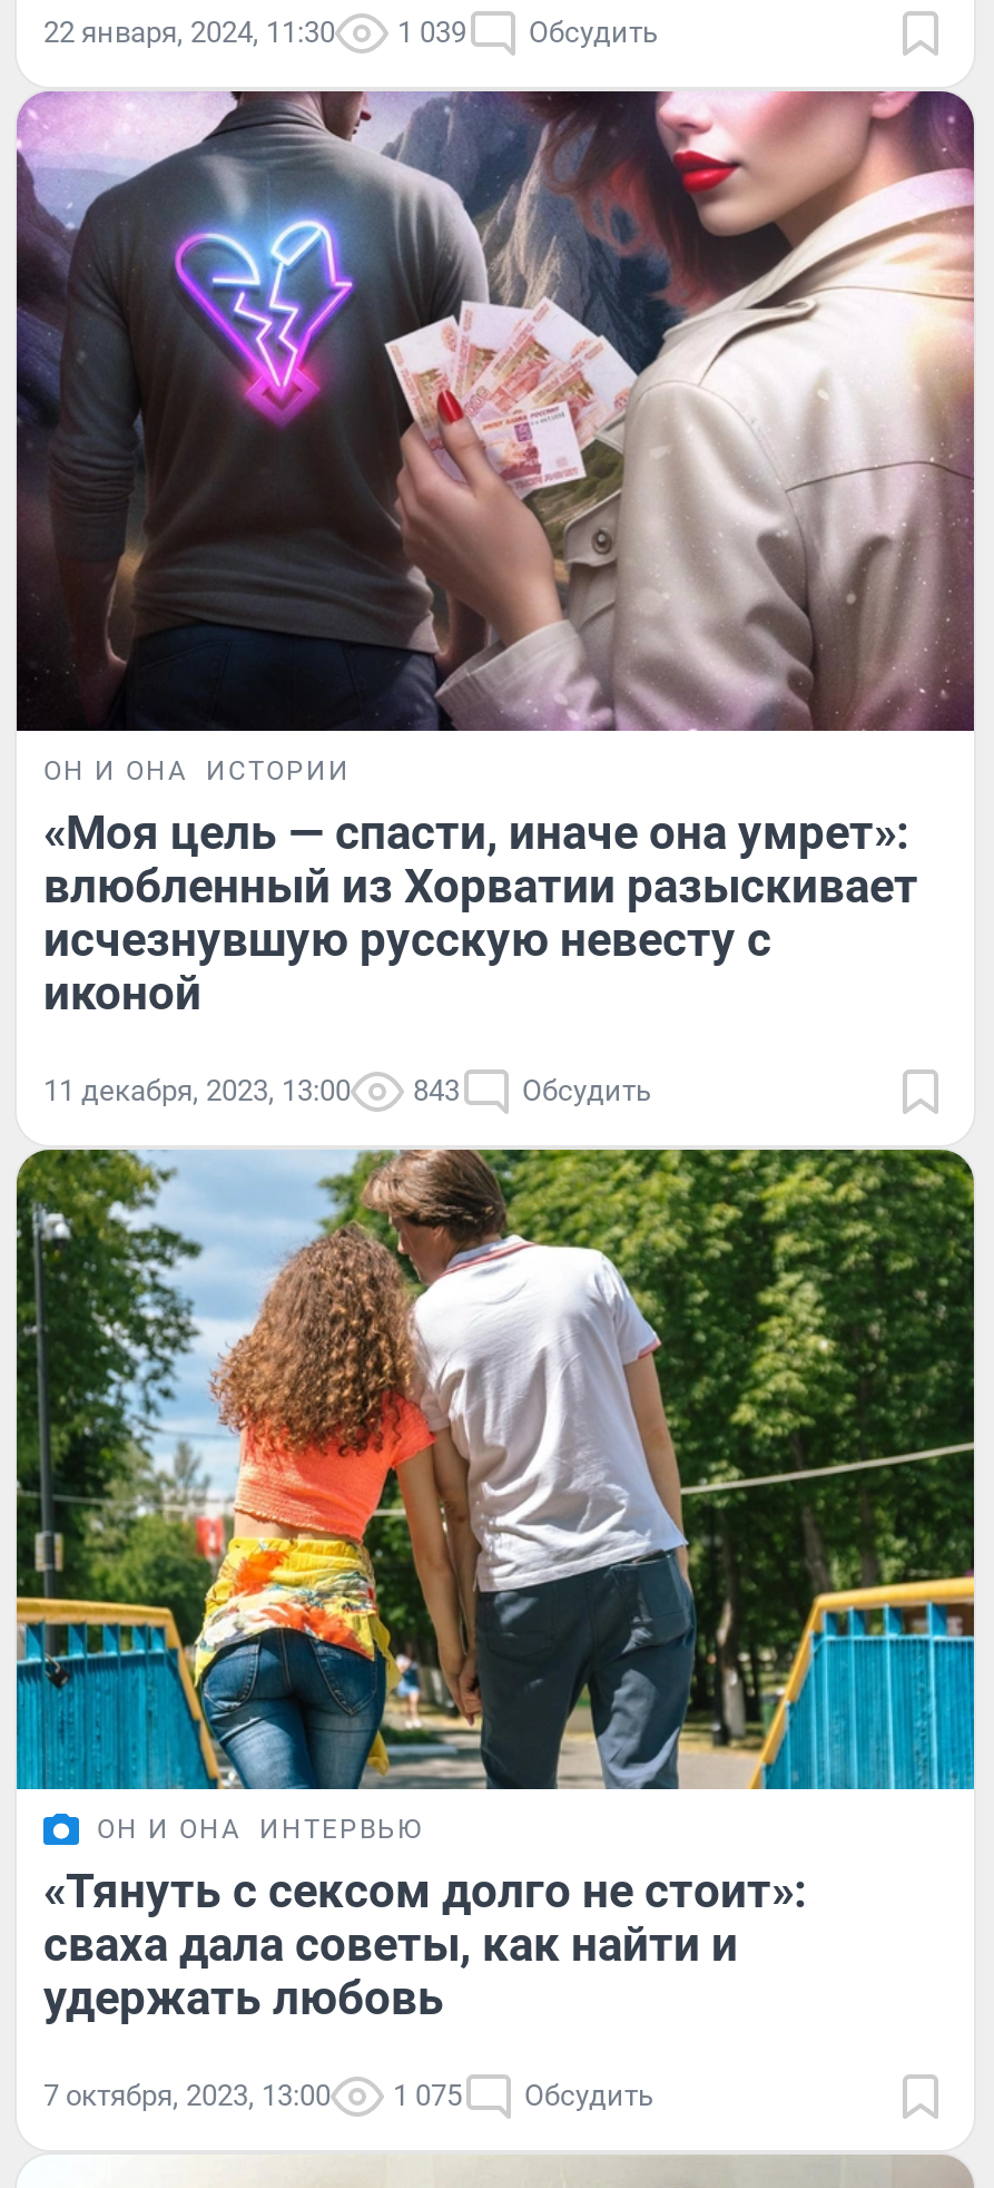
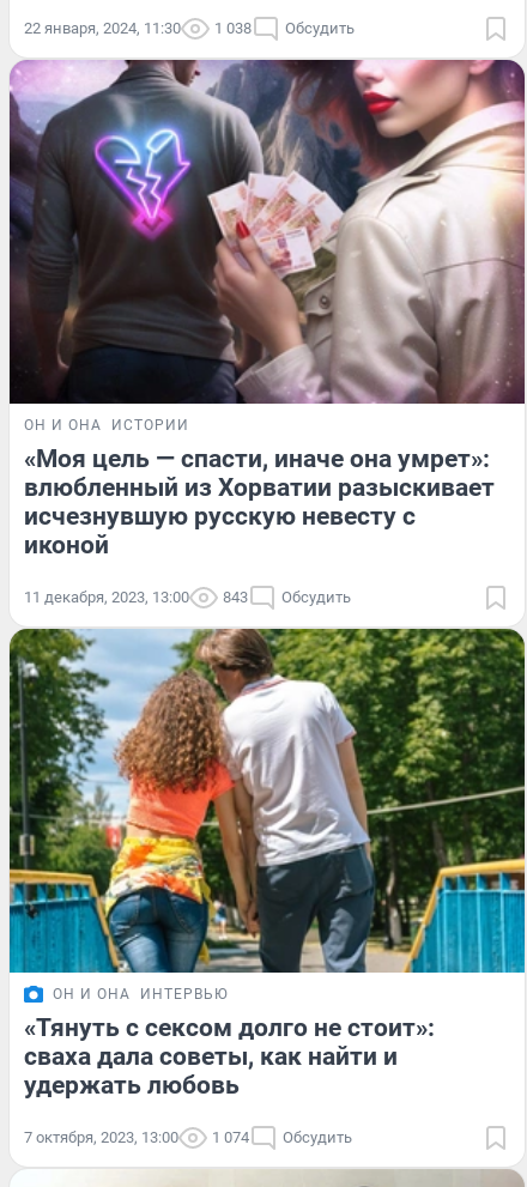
[43,16,658,49] 22 января, 2024, 11:30 1 039 Обсудить -> [24,19,355,37] 22 января, 2024, 11:30 1 038 Обсудить
[43,2078,653,2111] 7 октября, 2023, 13:00 1 075 Обсудить -> [24,1128,352,1146] 7 октября, 2023, 13:00 1 074 Обсудить

